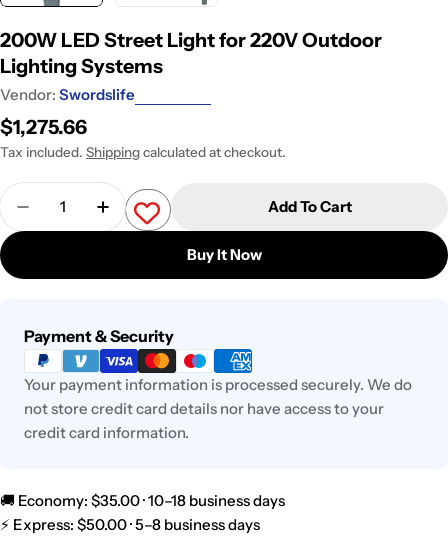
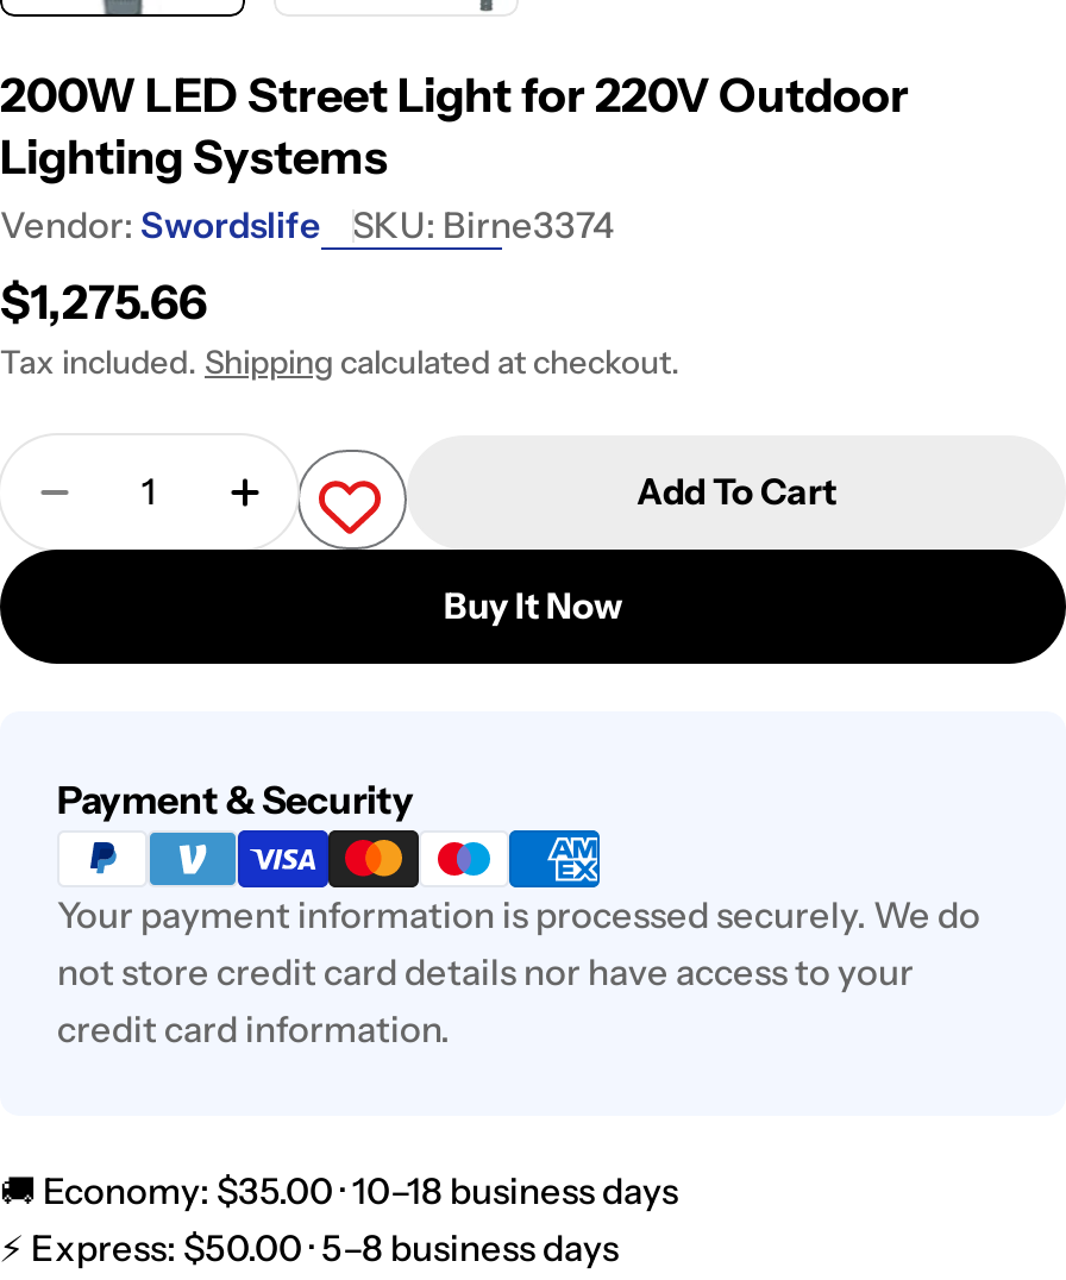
none -> [352,202,614,247] SKU: Birne3374

